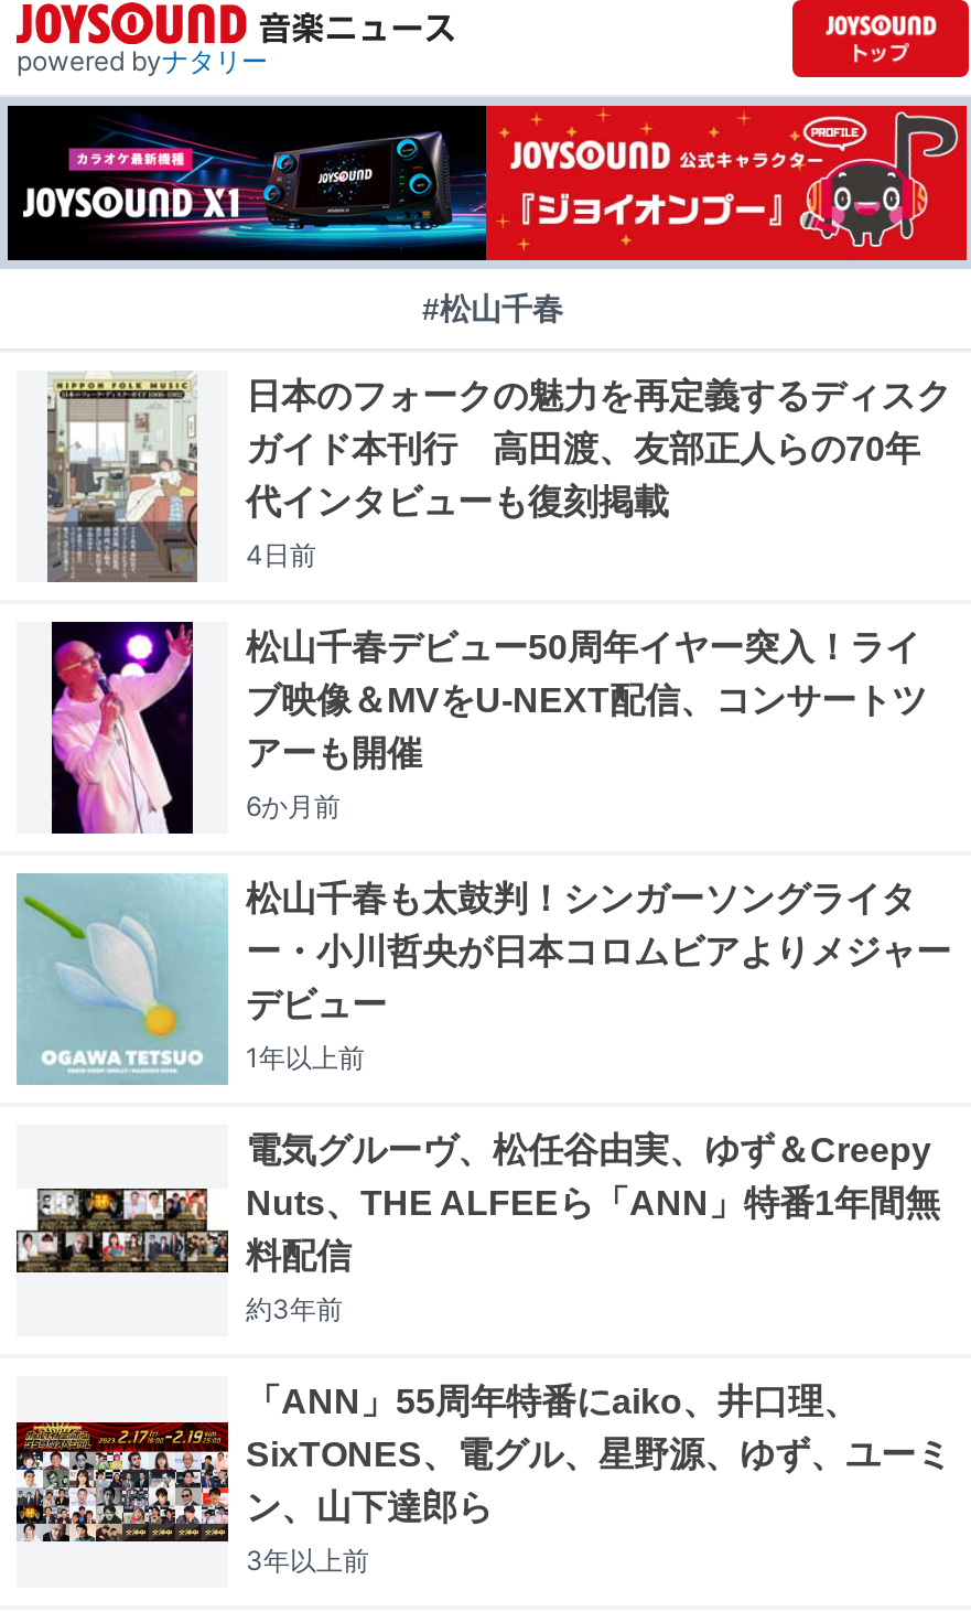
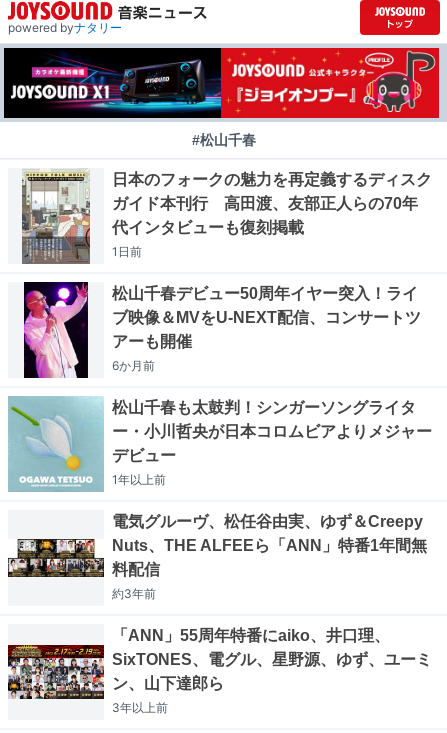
[246,537,316,570] 4日前 -> [112,244,142,259] 1日前

